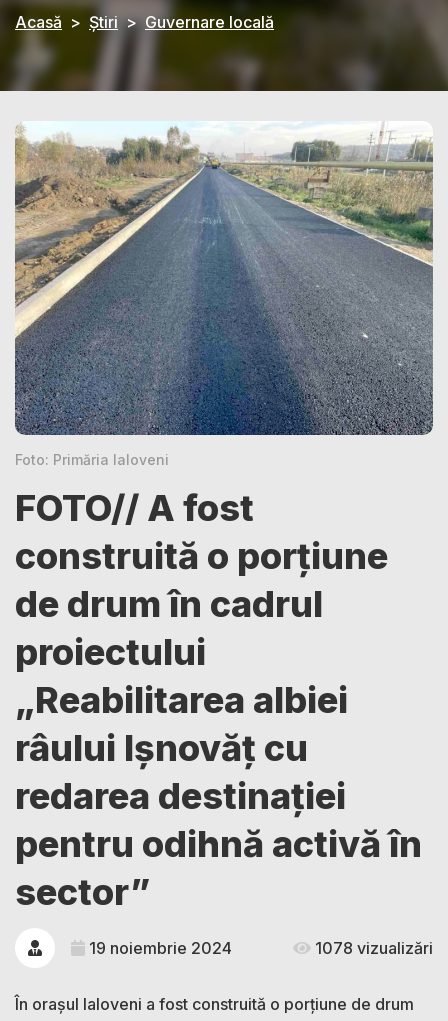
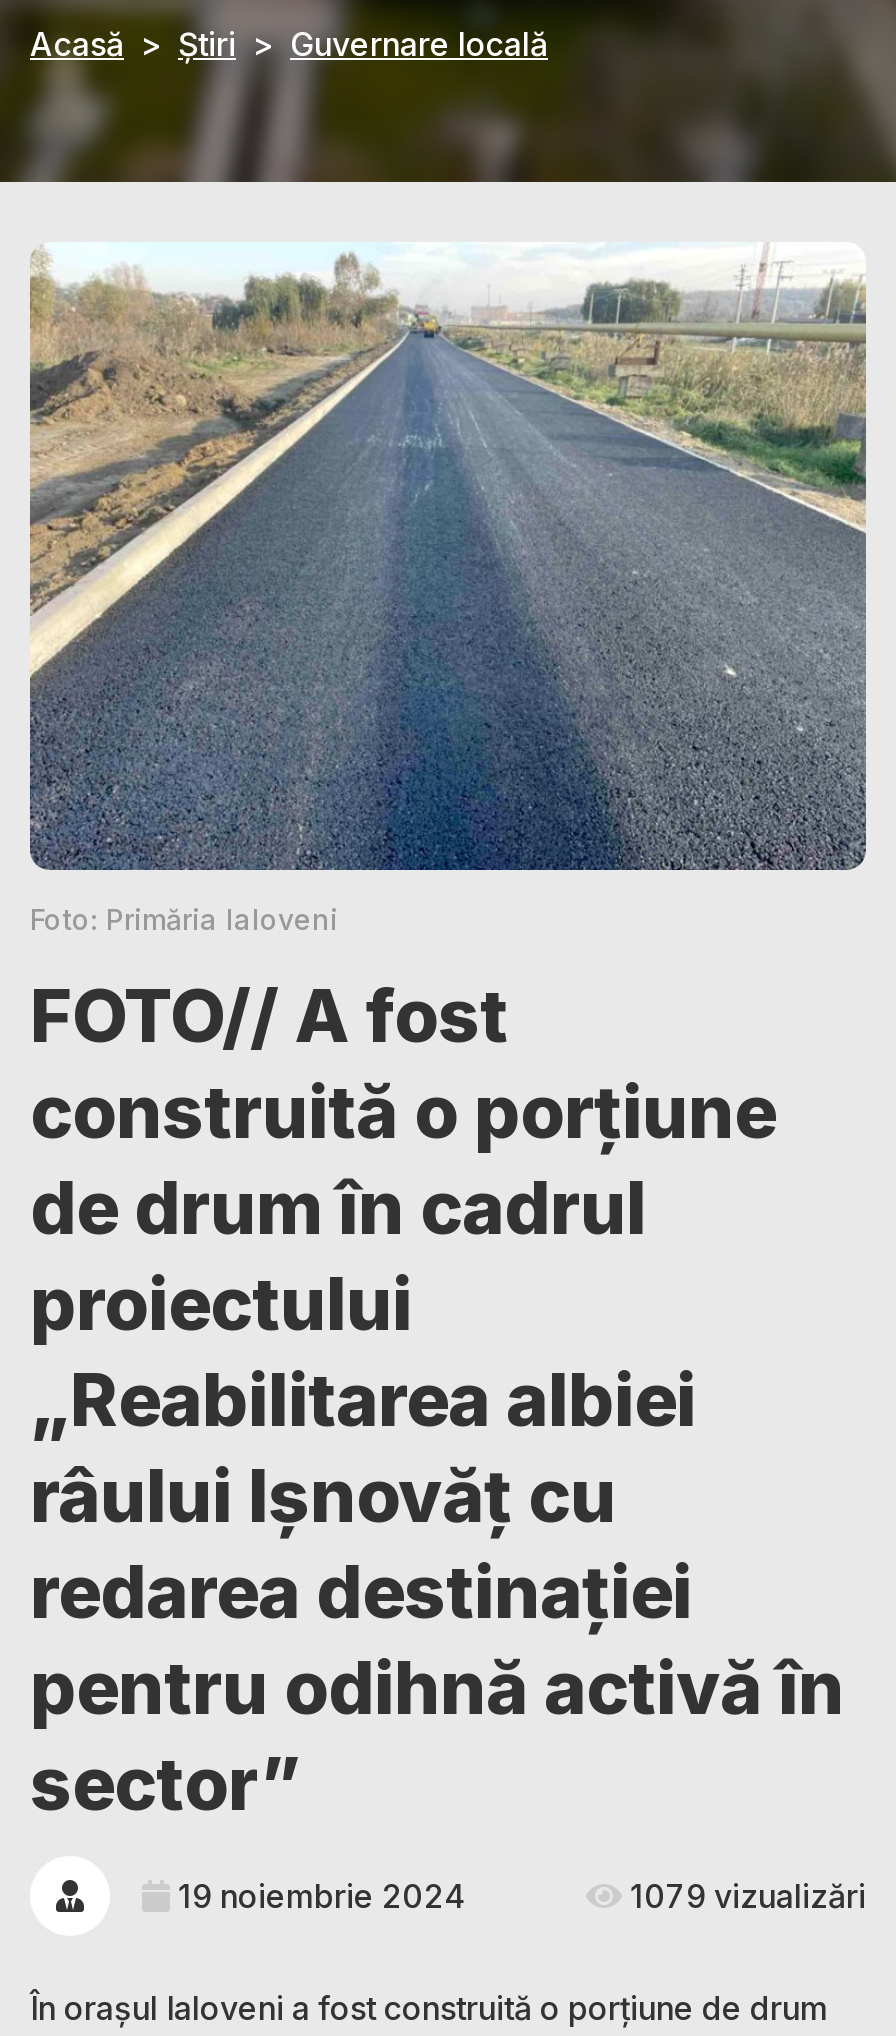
[311,938,433,958] 1078 vizualizări -> [622,1875,866,1915] 1079 vizualizări

